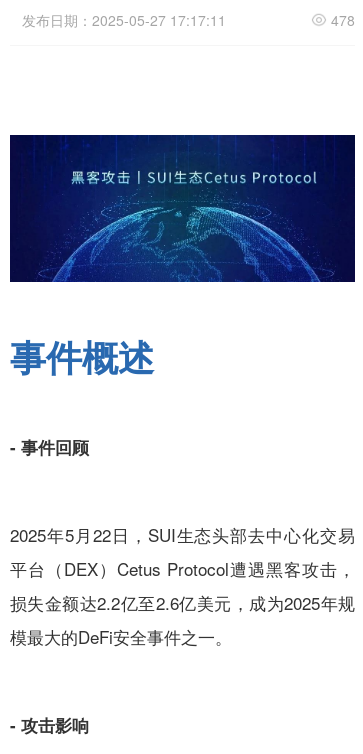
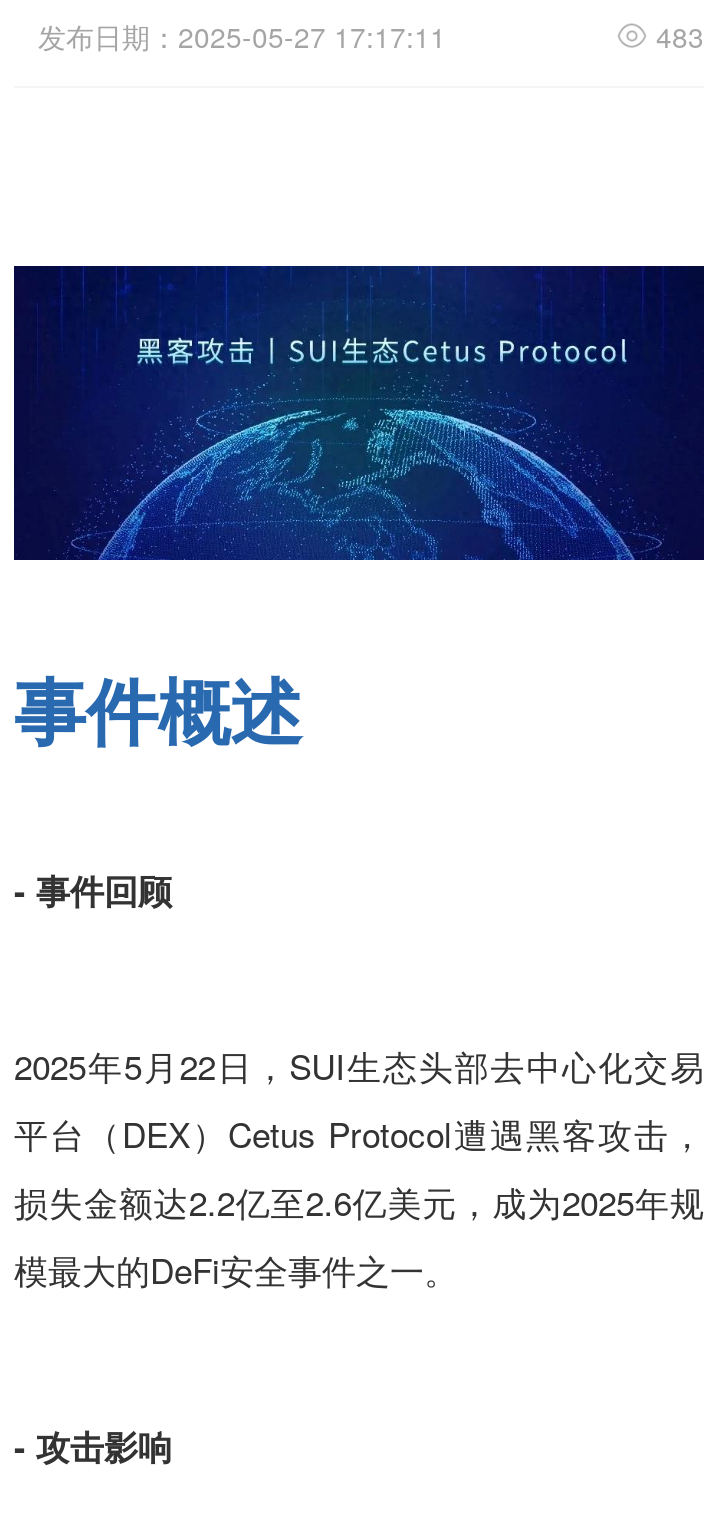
[331,10,355,30] 478 -> [656,16,704,56] 483

